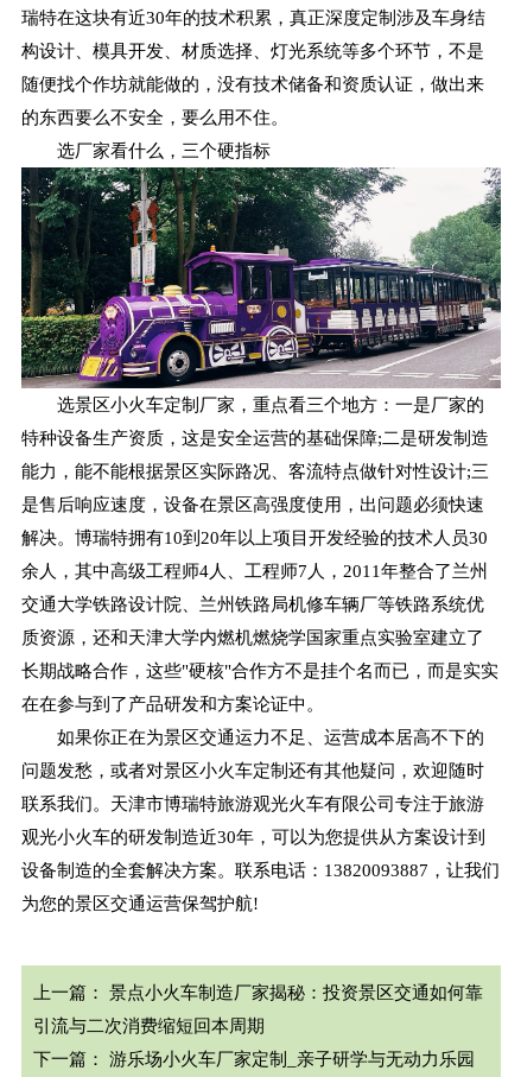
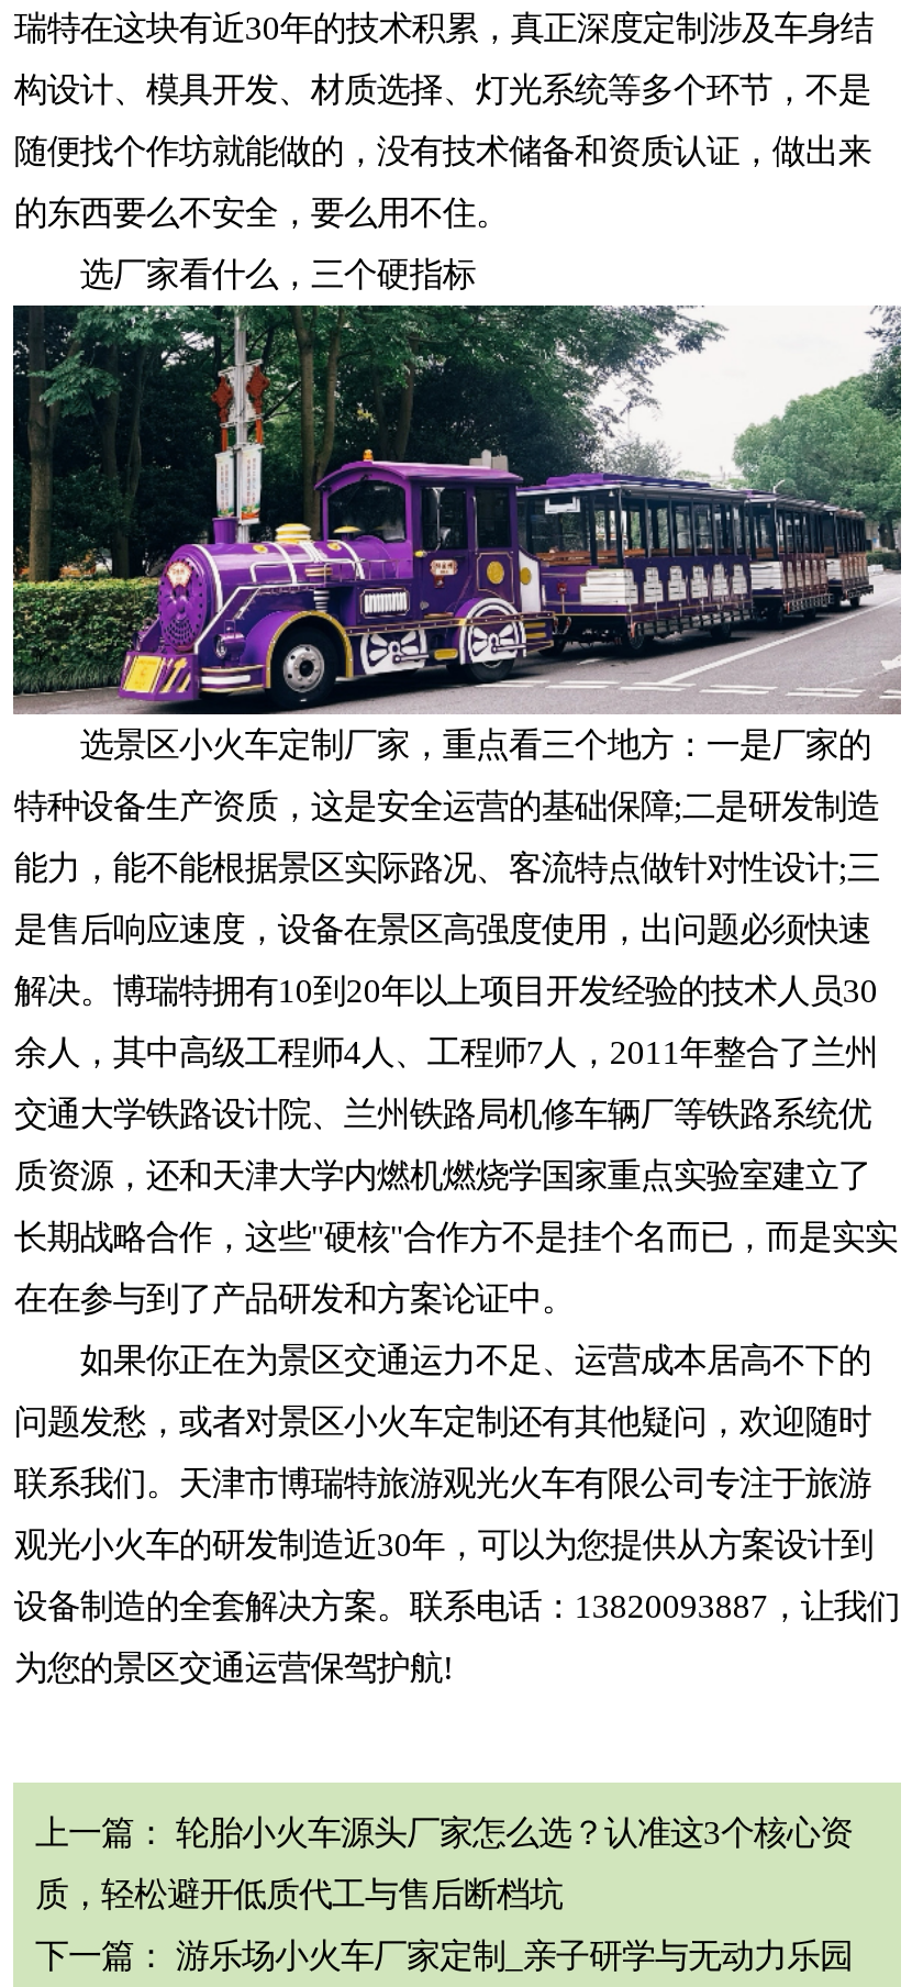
[33,982,483,1003] 上一篇：景点小火车制造厂家揭秘：投资景区交通如何靠 -> [35,1814,852,1852] 上一篇：轮胎小火车源头厂家怎么选？认准这3个核心资
[33,1016,265,1036] 引流与二次消费缩短回本周期 -> [35,1876,562,1913] 质，轻松避开低质代工与售后断档坑

